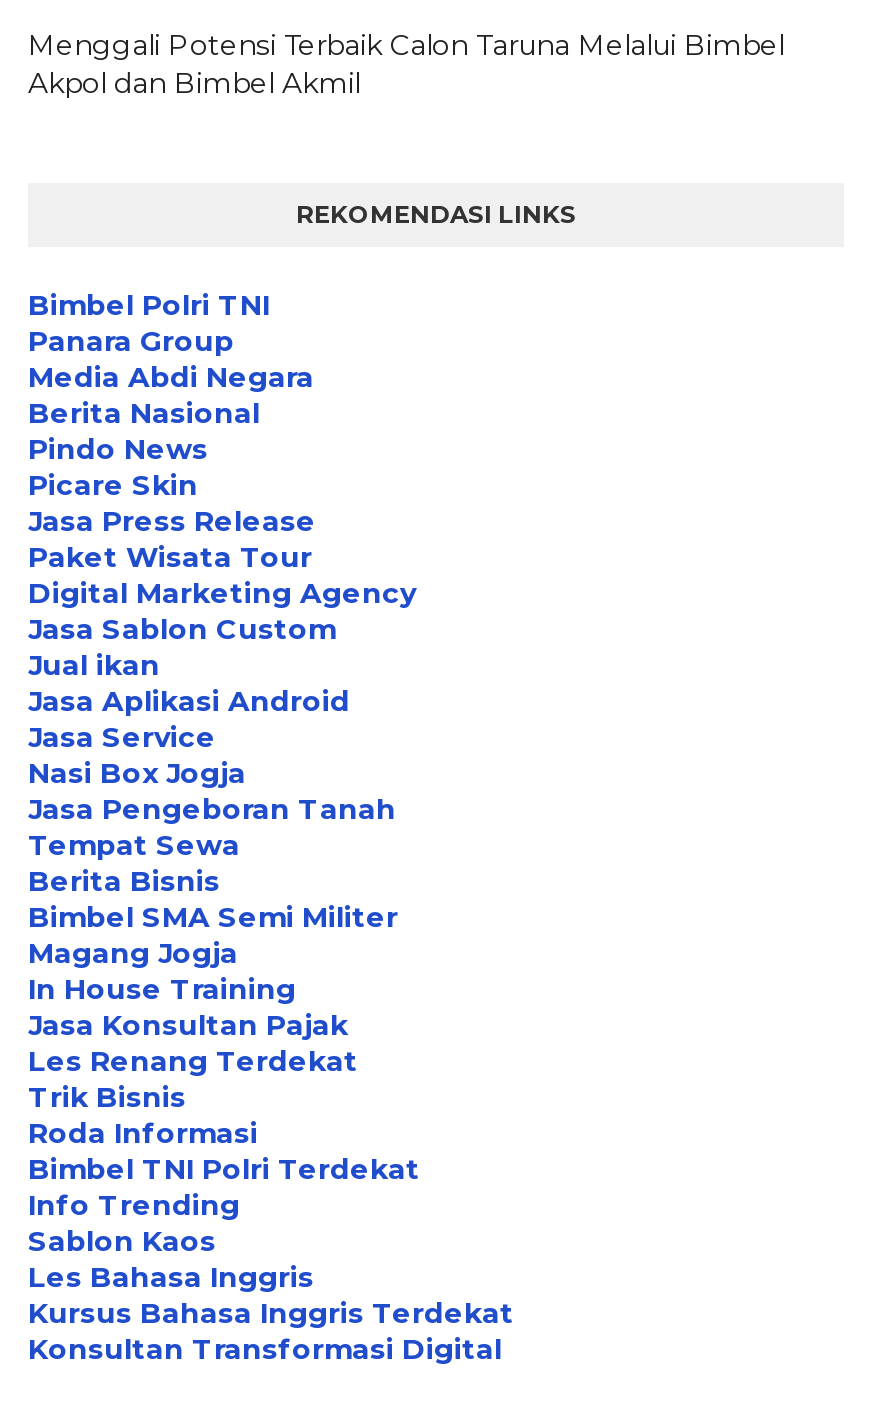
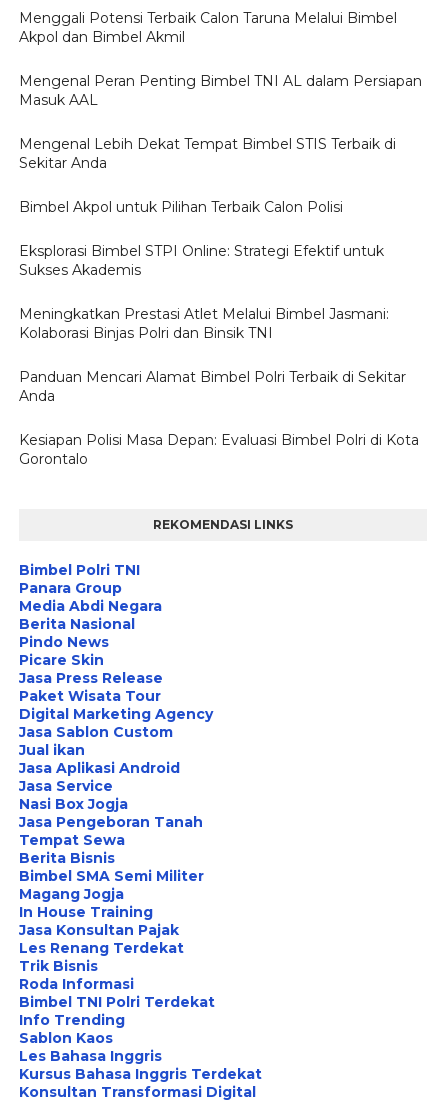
none -> [19,72,422,468] Mengenal Peran Penting Bimbel TNI AL dalam Persiapan | Masuk AAL | Mengenal Lebih Dekat Tempat Bimbel STIS Terbaik di | Sekitar Anda | Bimbel Akpol untuk Pilihan Terbaik Calon Polisi | Eksplorasi Bimbel STPI Online: Strategi Efektif untuk | Sukses Akademis | Meningkatkan Prestasi Atlet Melalui Bimbel Jasmani: | Kolaborasi Binjas Polri dan Binsik TNI | Panduan Mencari Alamat Bimbel Polri Terbaik di Sekitar | Anda | Kesiapan Polisi Masa Depan: Evaluasi Bimbel Polri di Kota | Gorontalo

